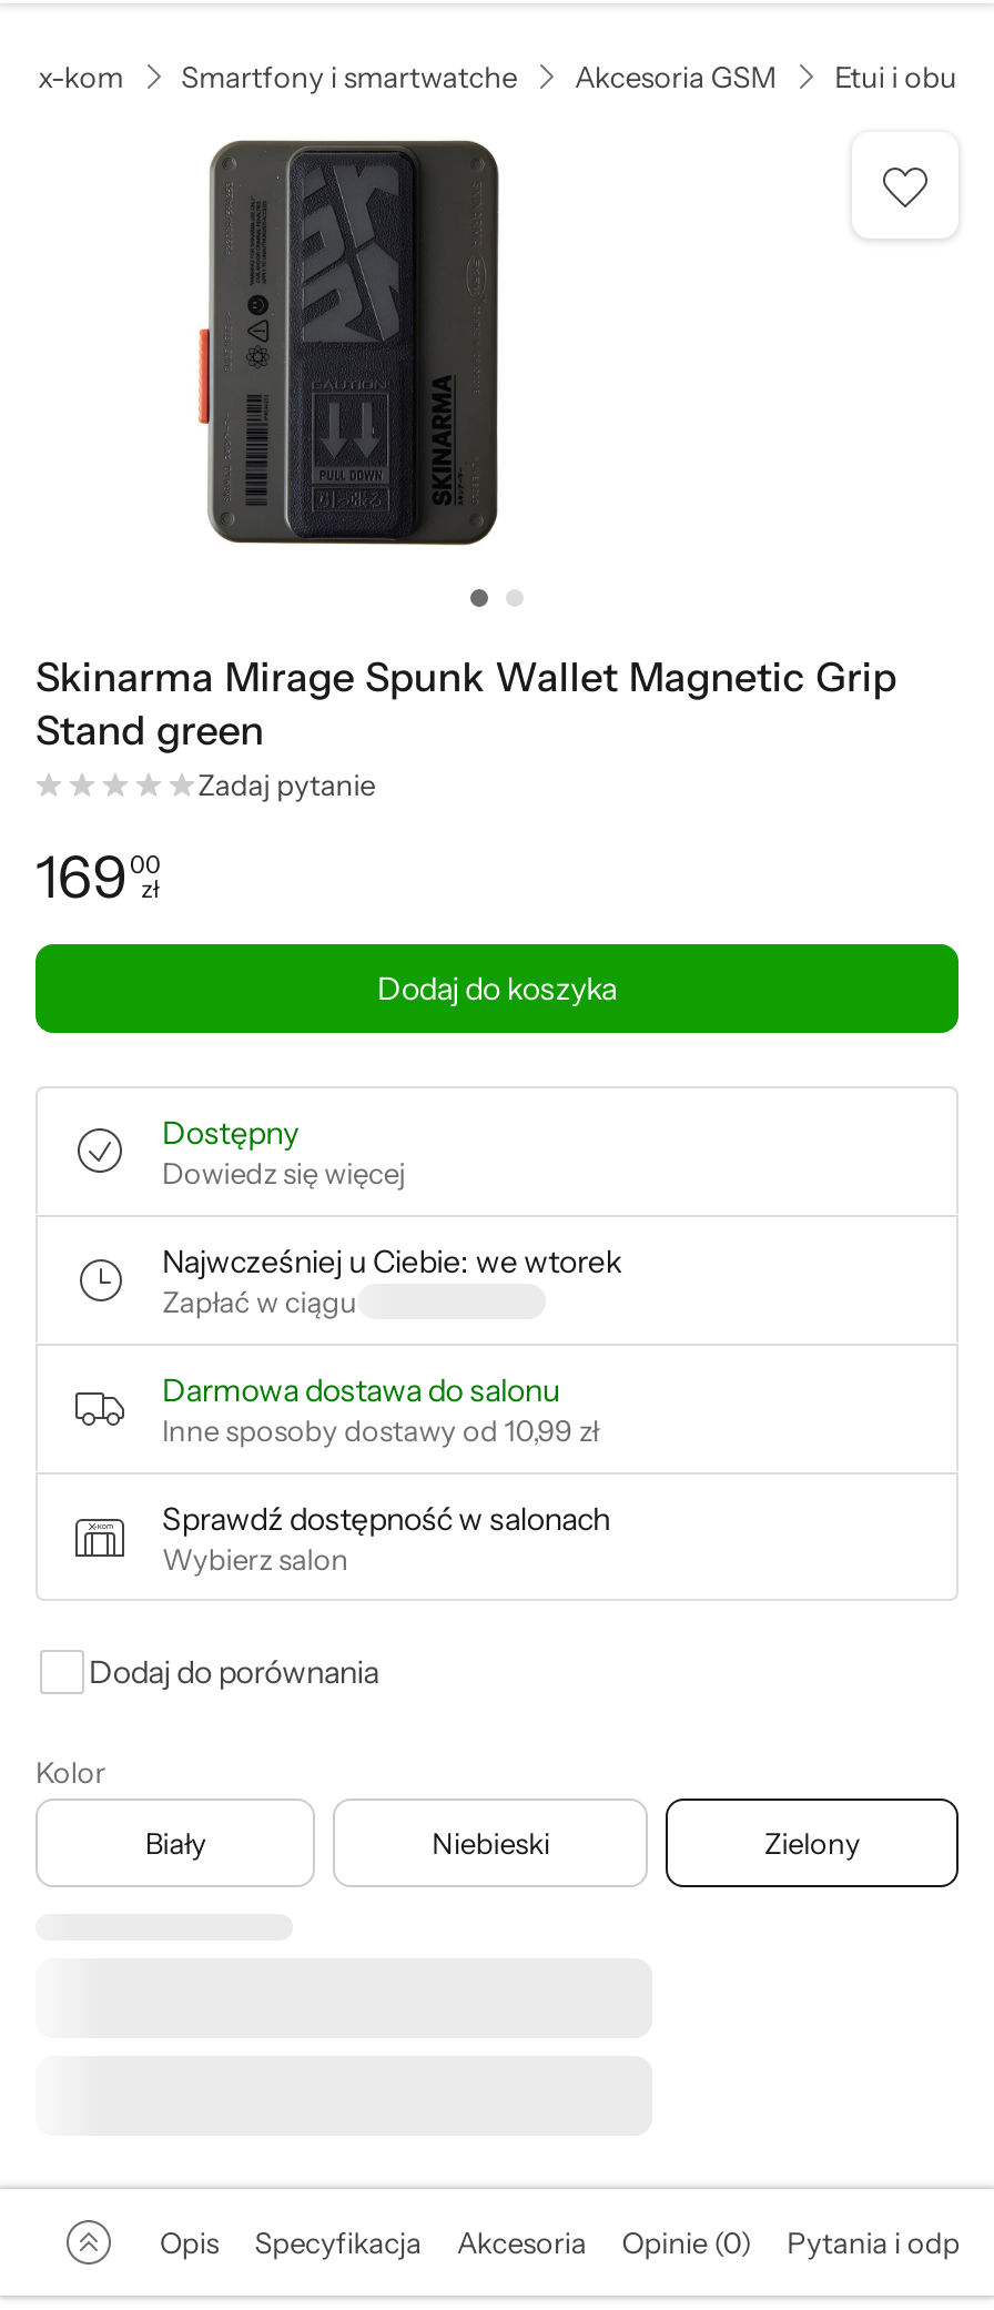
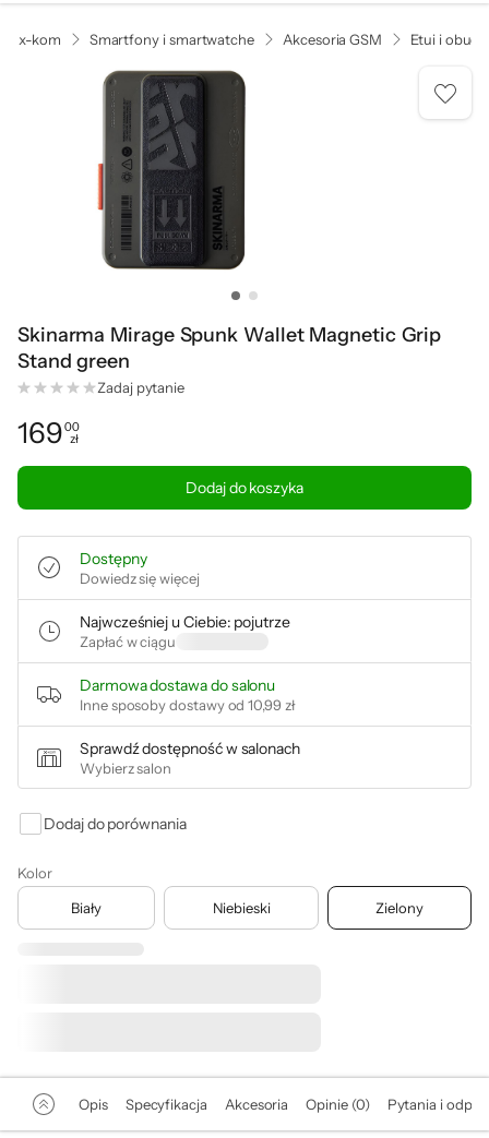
[162,1242,621,1281] Najwcześniej u Ciebie: we wtorek -> [80,612,290,632] Najwcześniej u Ciebie: pojutrze

